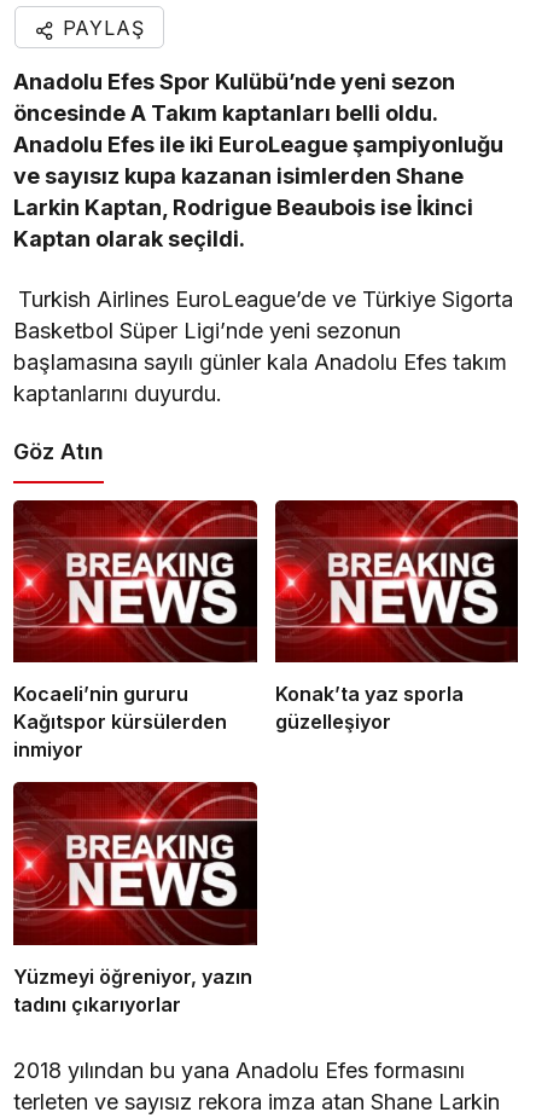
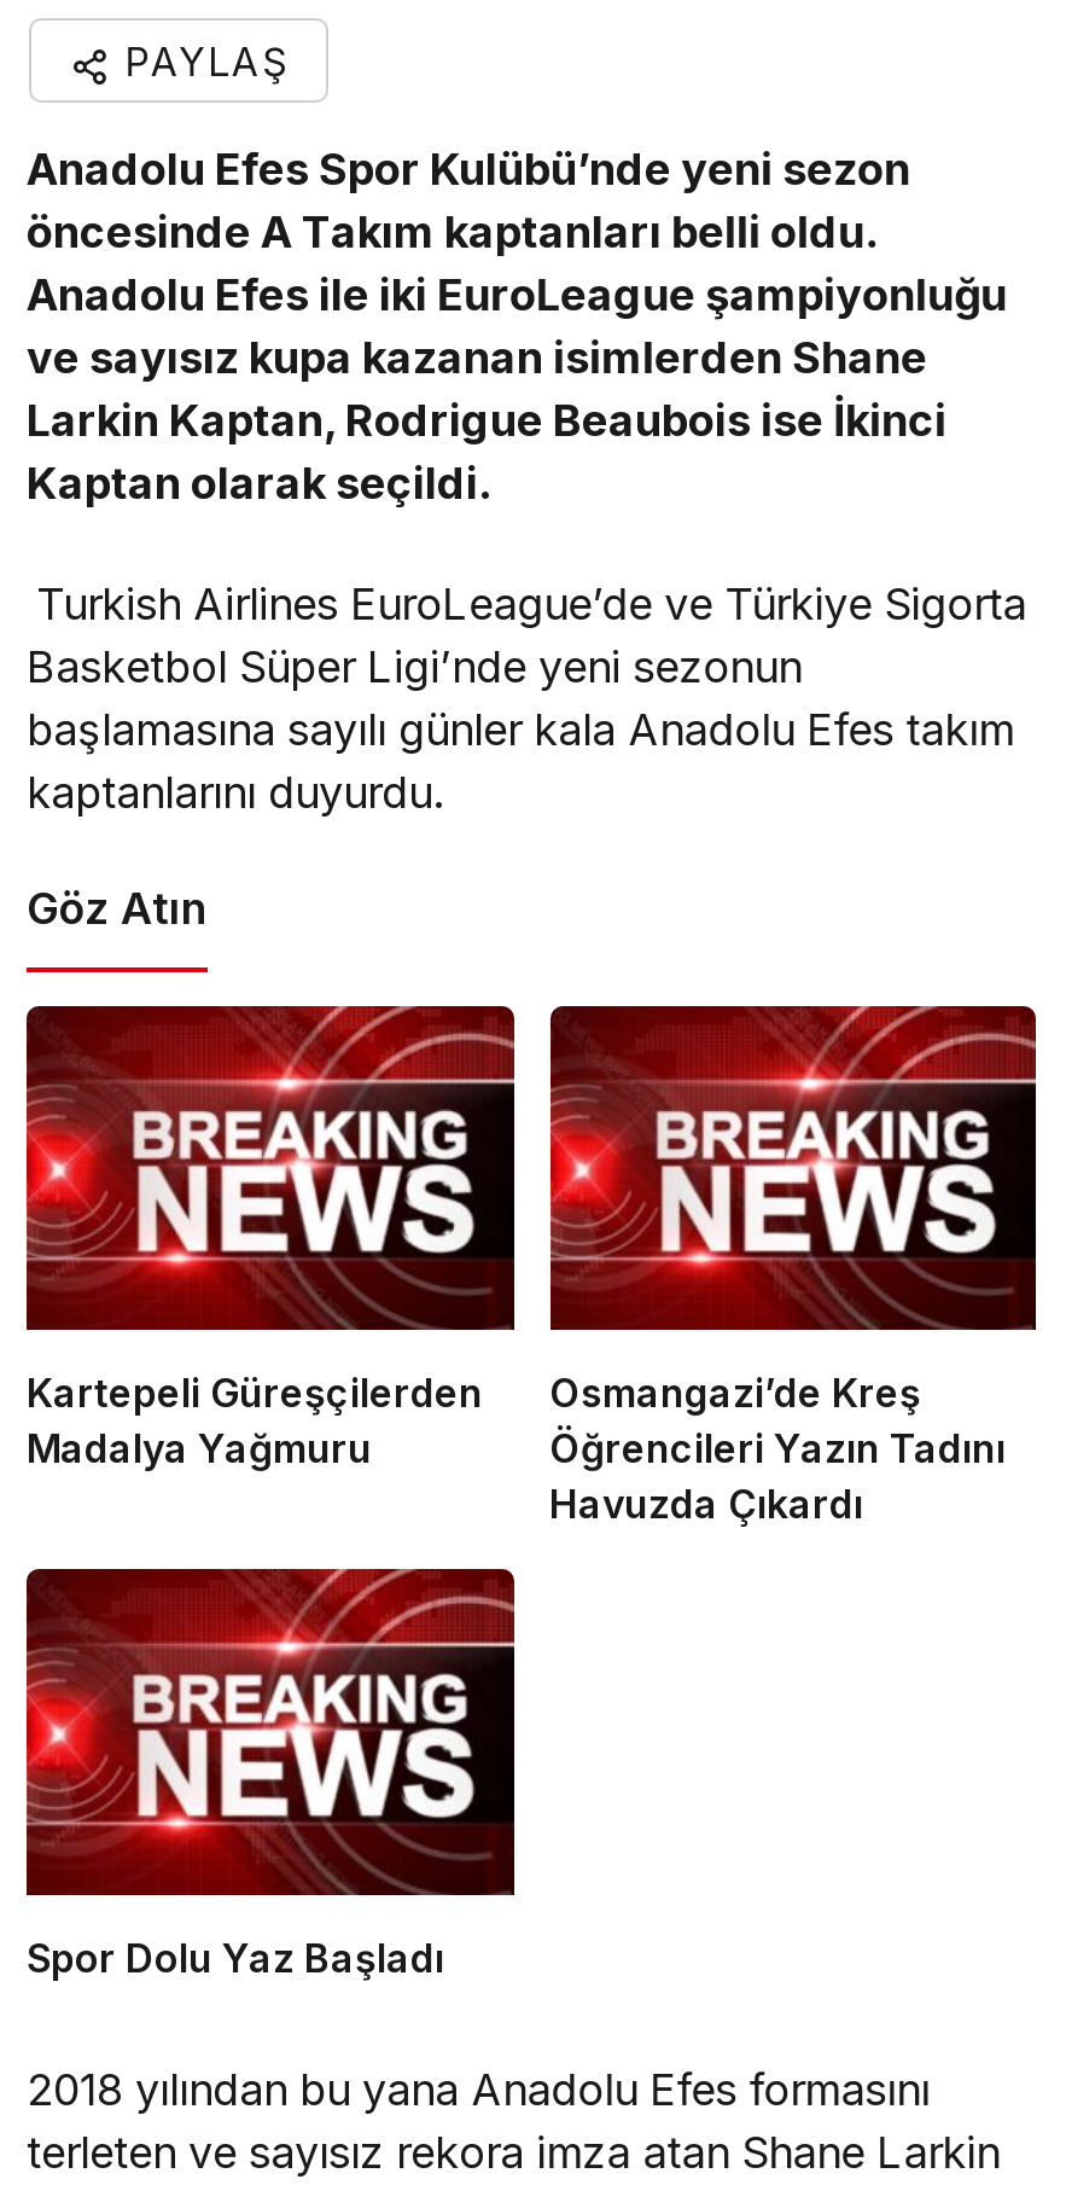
[13,682,227,762] Kocaeli’nin gururu | Kağıtspor kürsülerden | inmiyor -> [27,1369,483,1473] Kartepeli Güreşçilerden | Madalya Yağmuru
[275,682,463,734] Konak’ta yaz sporla | güzelleşiyor -> [549,1369,1006,1529] Osmangazi’de Kreş | Öğrencileri Yazın Tadını | Havuzda Çıkardı
[13,964,252,1016] Yüzmeyi öğreniyor, yazın | tadını çıkarıyorlar -> [27,1933,444,1981] Spor Dolu Yaz Başladı

